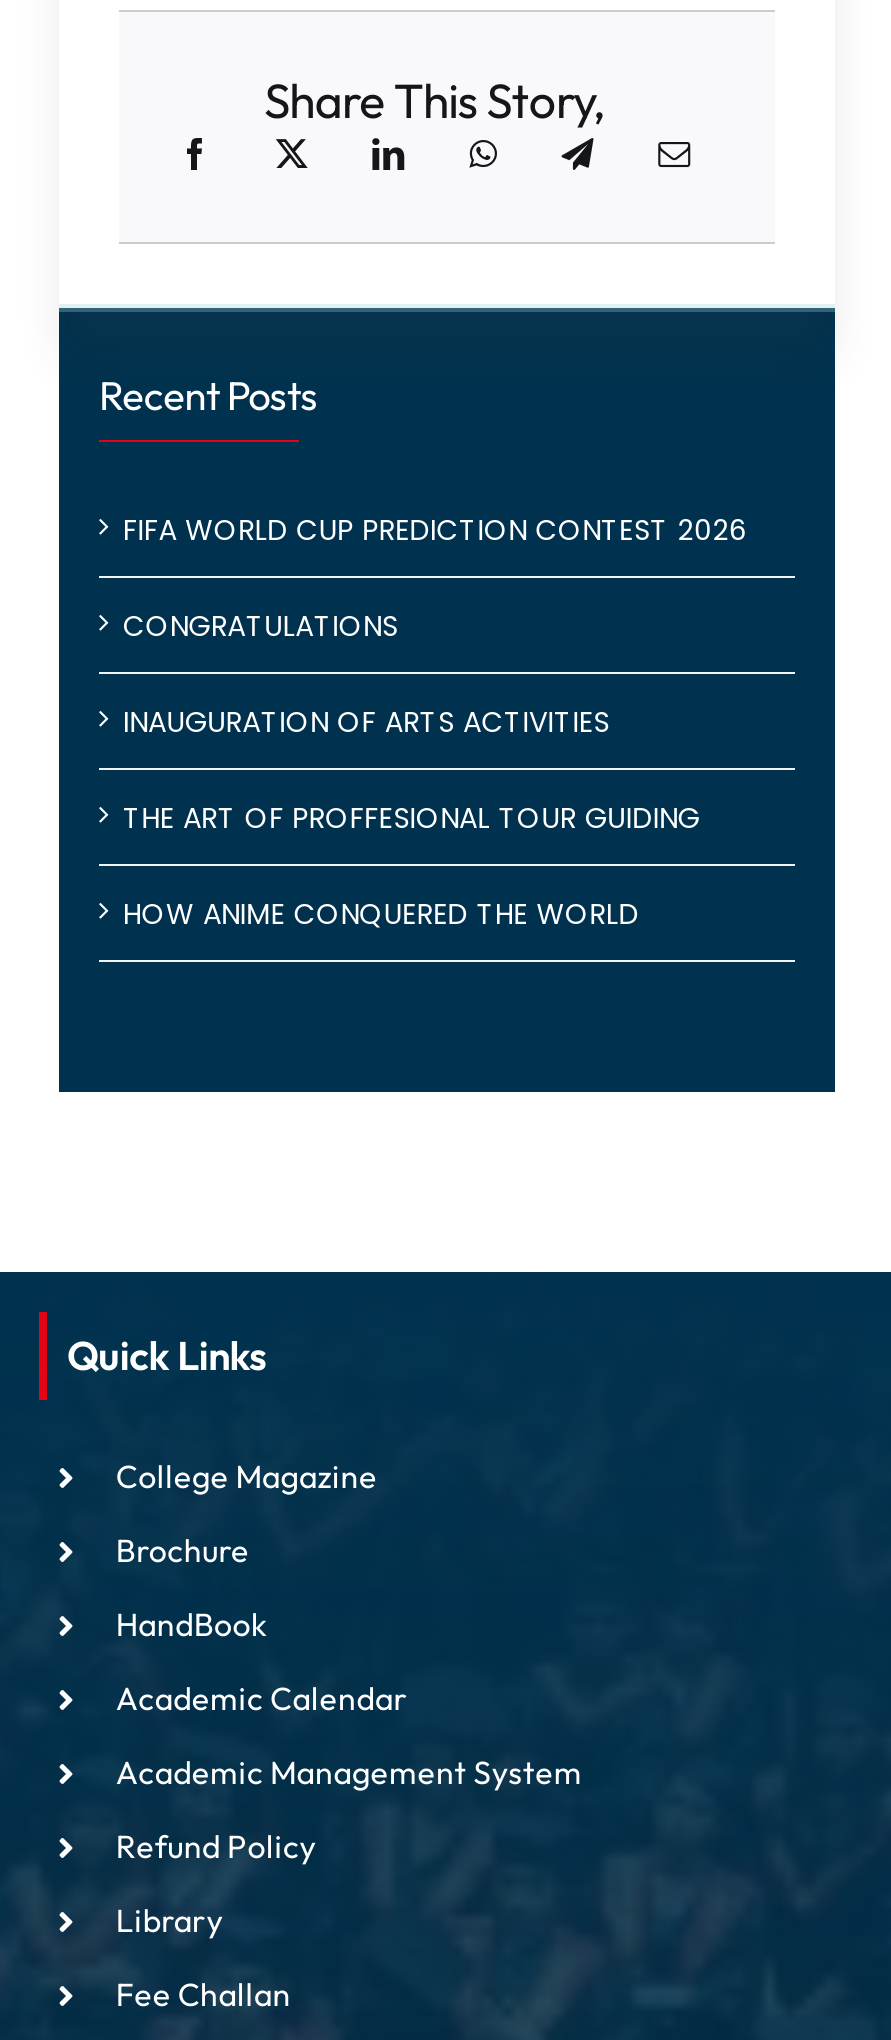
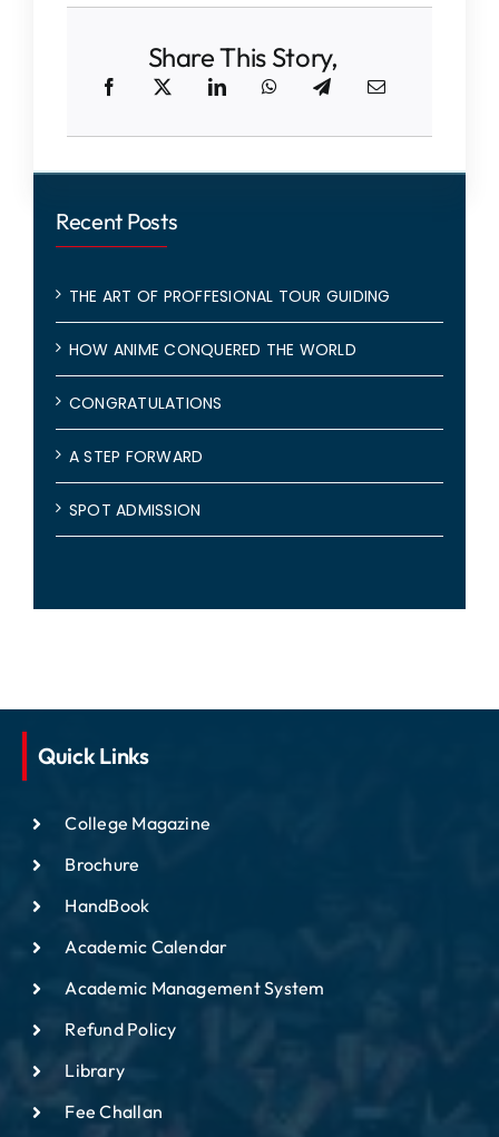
[123,510,747,742] FIFA WORLD CUP PREDICTION CONTEST 2026 | INAUGURATION OF ARTS ACTIVITIES -> none
moved [123,606,398,646] -> [69,392,222,414]: CONGRATULATIONS
moved [123,798,700,934] -> [69,285,391,361]: THE ART OF PROFFESIONAL TOUR GUIDING | HOW ANIME CONQUERED THE WORLD
none -> [69,445,203,521] A STEP FORWARD | SPOT ADMISSION

